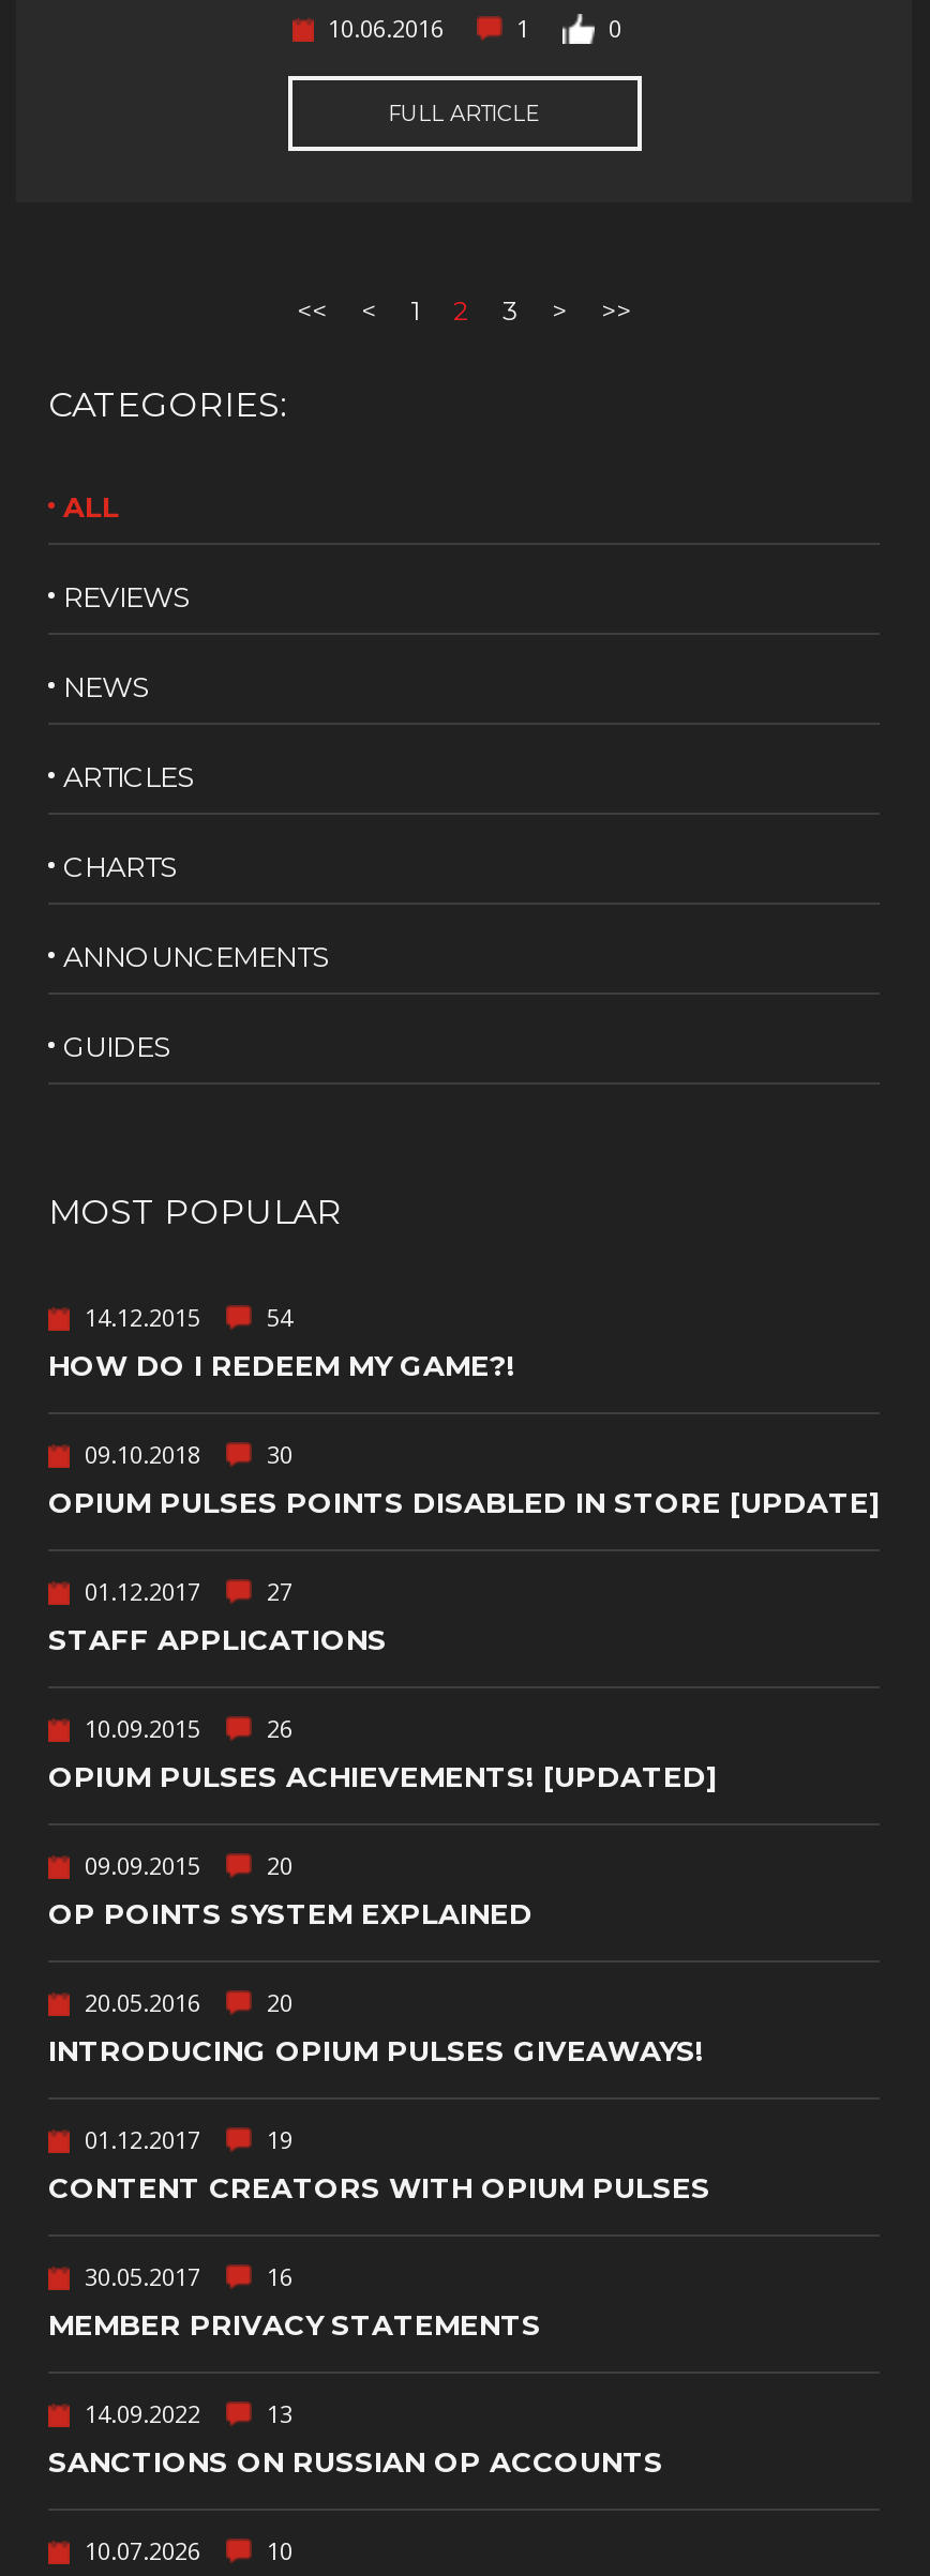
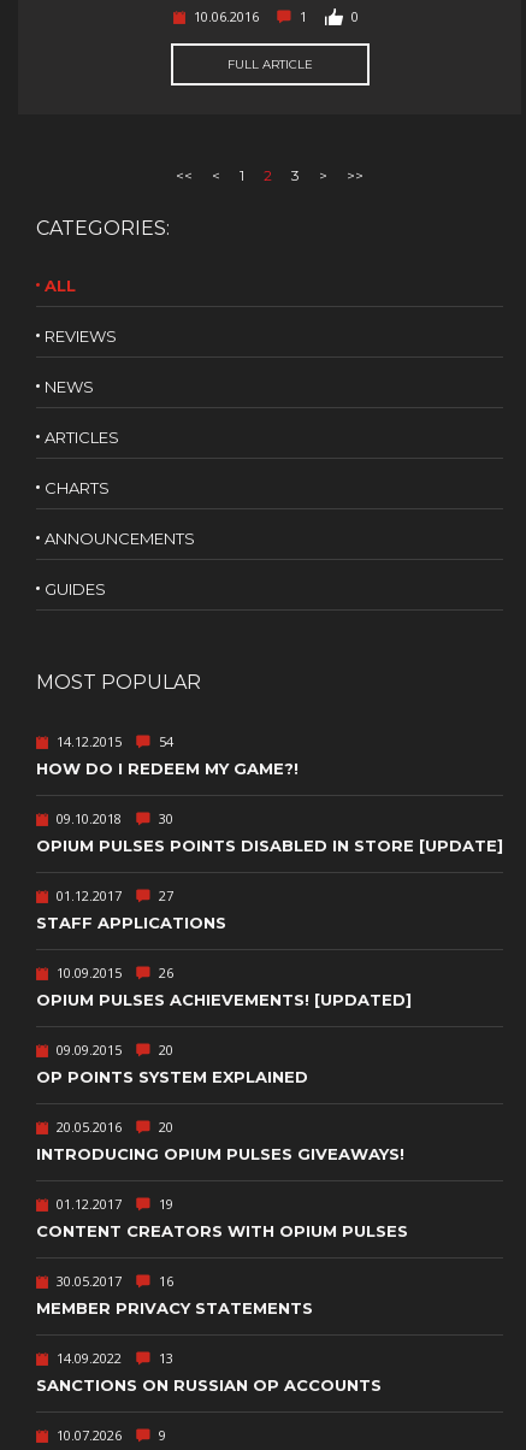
[267,2534,292,2566] 10 -> [159,1426,166,1444] 9

